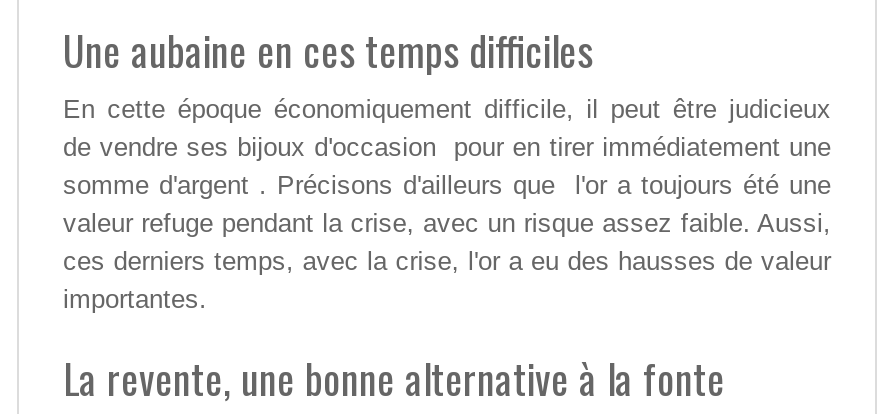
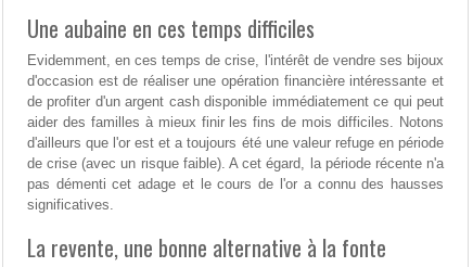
[63,93,831,313] En cette époque économiquement difficile, il peut être judicieux | de vendre ses bijoux d'occasion pour en tirer immédiatement une | somme d'argent . Précisons d'ailleurs que l'or a toujours été une | valeur refuge pendant la crise, avec un risque assez faible. Aussi, | ces derniers temps, avec la crise, l'or a eu des hausses de valeur | importantes. -> [27,52,444,212] Evidemment, en ces temps de crise, l'intérêt de vendre ses bijoux | d'occasion est de réaliser une opération financière intéressante et | de profiter d'un argent cash disponible immédiatement ce qui peut | aider des familles à mieux finir les fins de mois difficiles. Notons | d'ailleurs que l'or est et a toujours été une valeur refuge en période | de crise (avec un risque faible). A cet égard, la période récente n'a | pas démenti cet adage et le cours de l'or a connu des hausses | significatives.

